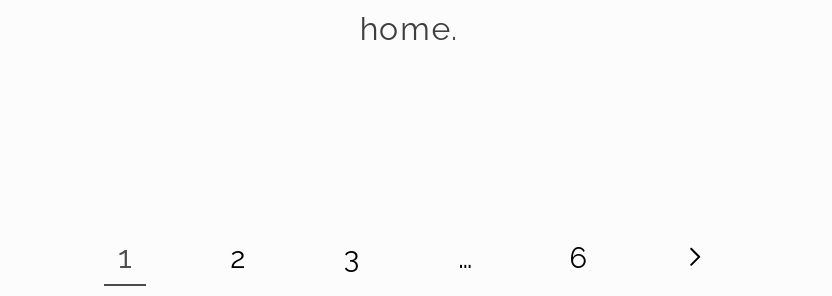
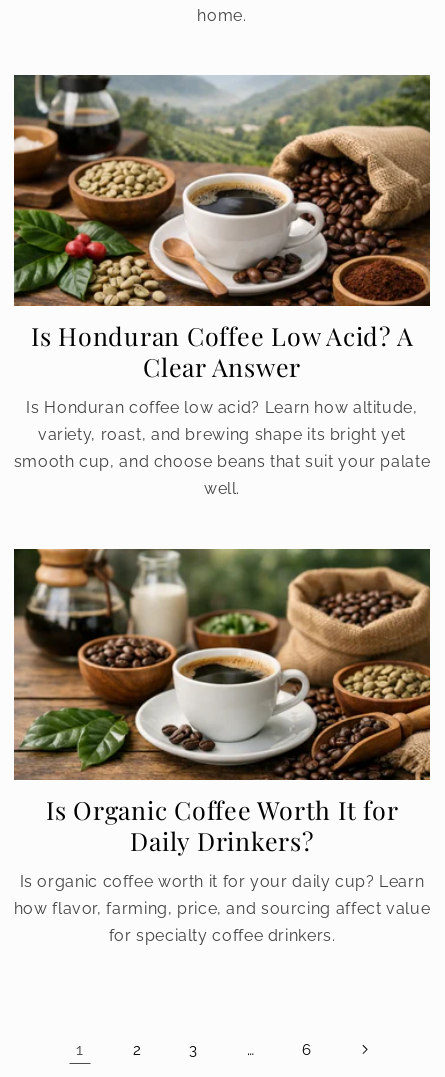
none -> [13,74,431,498] [image] | Is Honduran Coffee Low Acid? A | Clear Answer | Is Honduran coffee low acid? Learn how altitude, | variety, roast, and brewing shape its bright yet | smooth cup, and choose beans that suit your palate | well.
none -> [13,548,431,945] [image] | Is Organic Coffee Worth It for | Daily Drinkers? | Is organic coffee worth it for your daily cup? Learn | how flavor, farming, price, and sourcing affect value | for specialty coffee drinkers.

